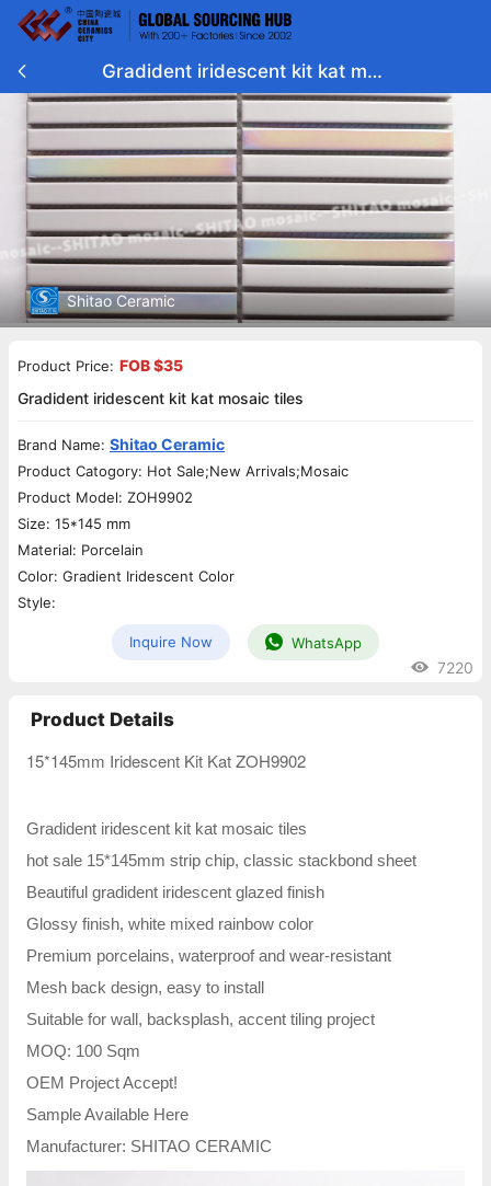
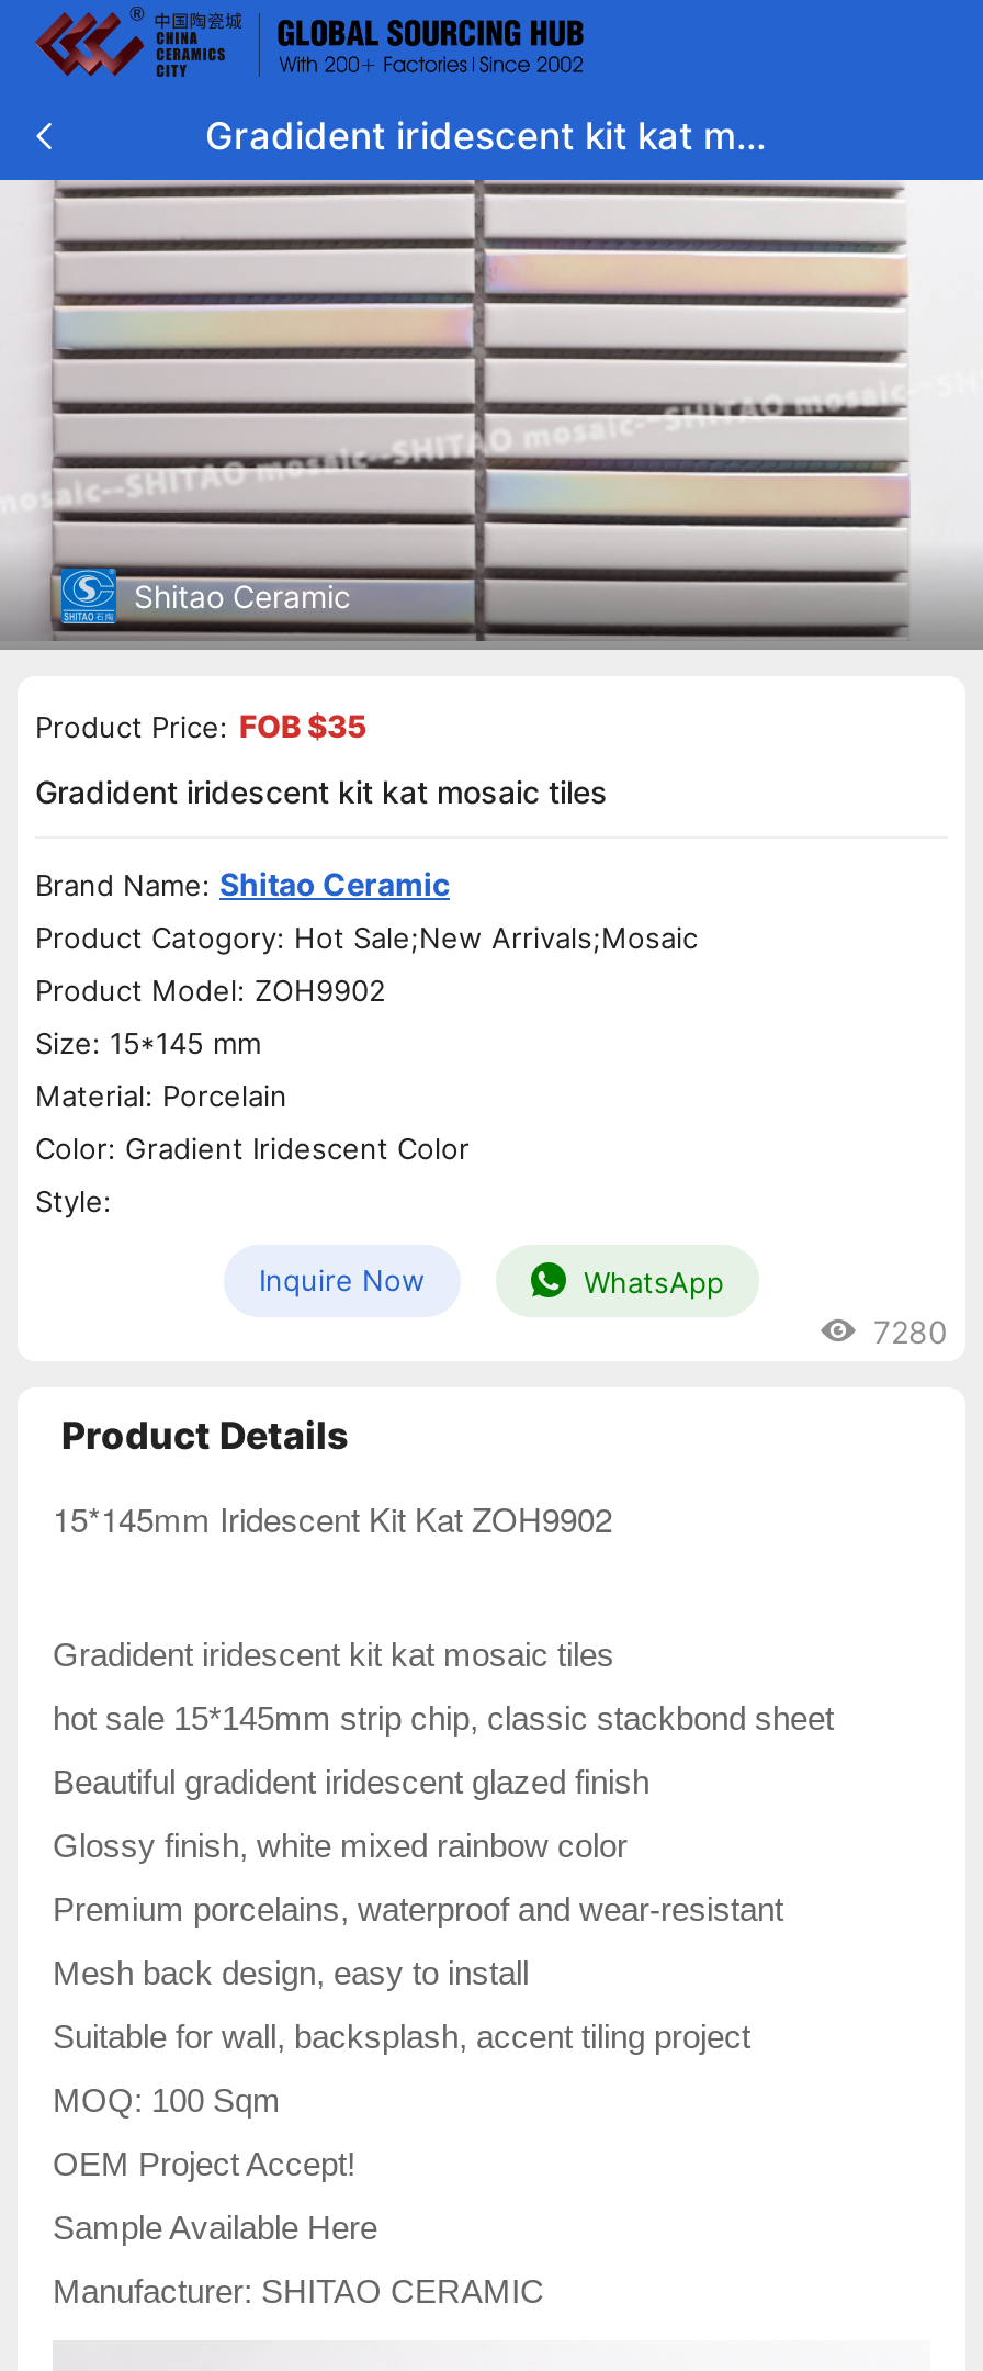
[437,658,473,677] 7220 -> [873,1313,948,1350] 7280

